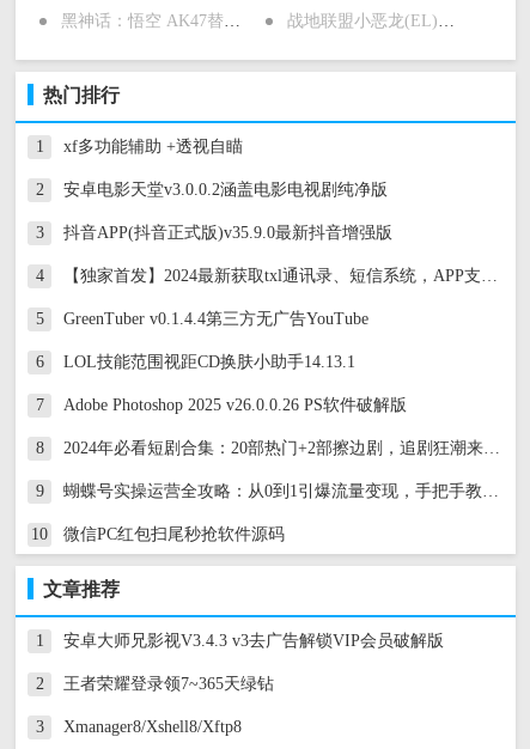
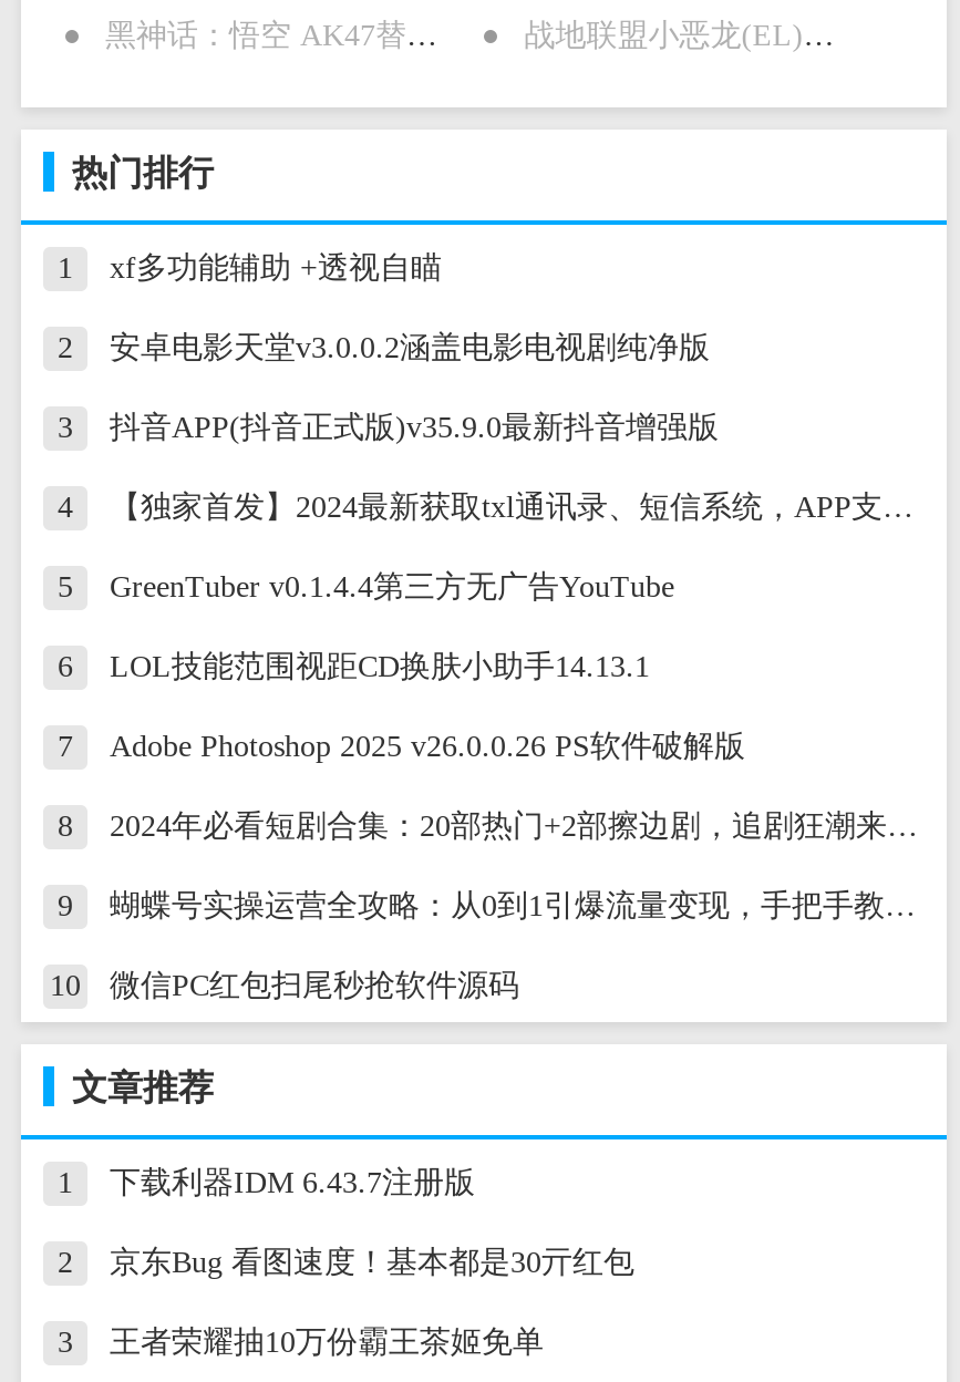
[63,632,444,650] 安卓大师兄影视V3.4.3 v3去广告解锁VIP会员破解版 -> [110,1166,475,1199] 下载利器IDM 6.43.7注册版
[63,675,274,693] 王者荣耀登录领7~365天绿钻 -> [110,1246,634,1279] 京东Bug 看图速度！基本都是30亓红包
[63,718,242,736] Xmanager8/Xshell8/Xftp8 -> [110,1325,544,1359] 王者荣耀抽10万份霸王茶姬免单

